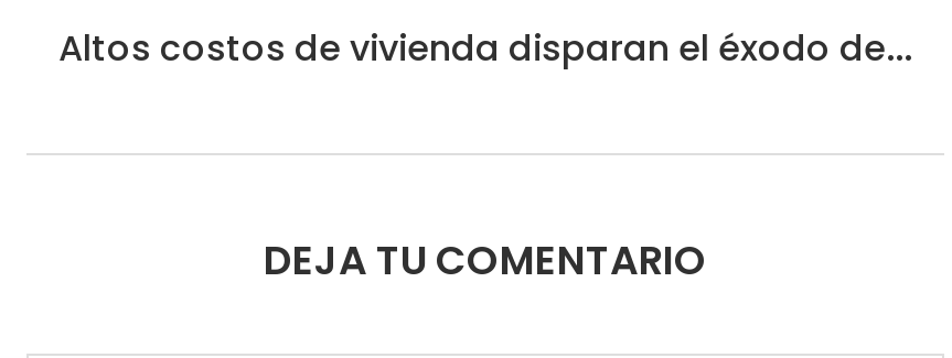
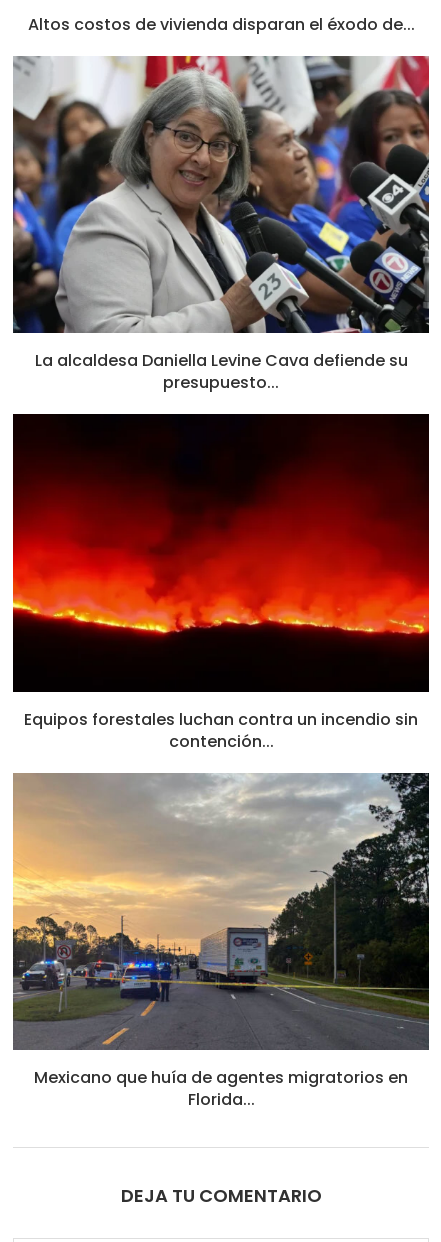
none -> [12,55,430,394] [image] | La alcaldesa Daniella Levine Cava defiende su | presupuesto...
none -> [12,413,430,752] [image] | Equipos forestales luchan contra un incendio sin | contención...
none -> [12,772,430,1111] [image] | Mexicano que huía de agentes migratorios en | Florida...

